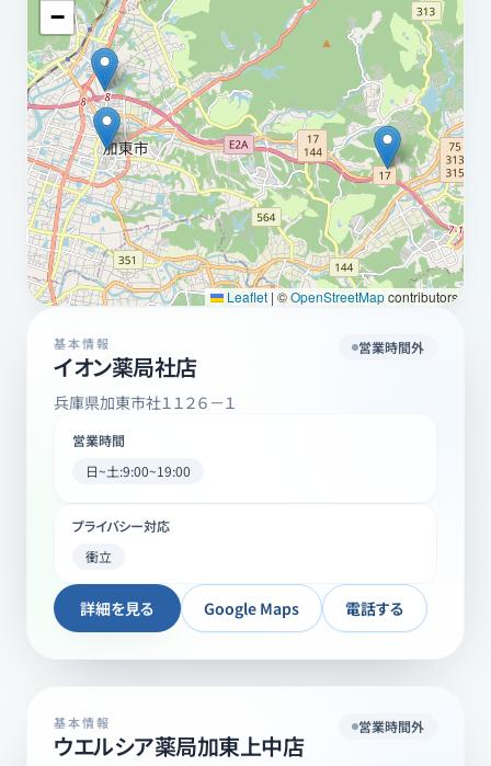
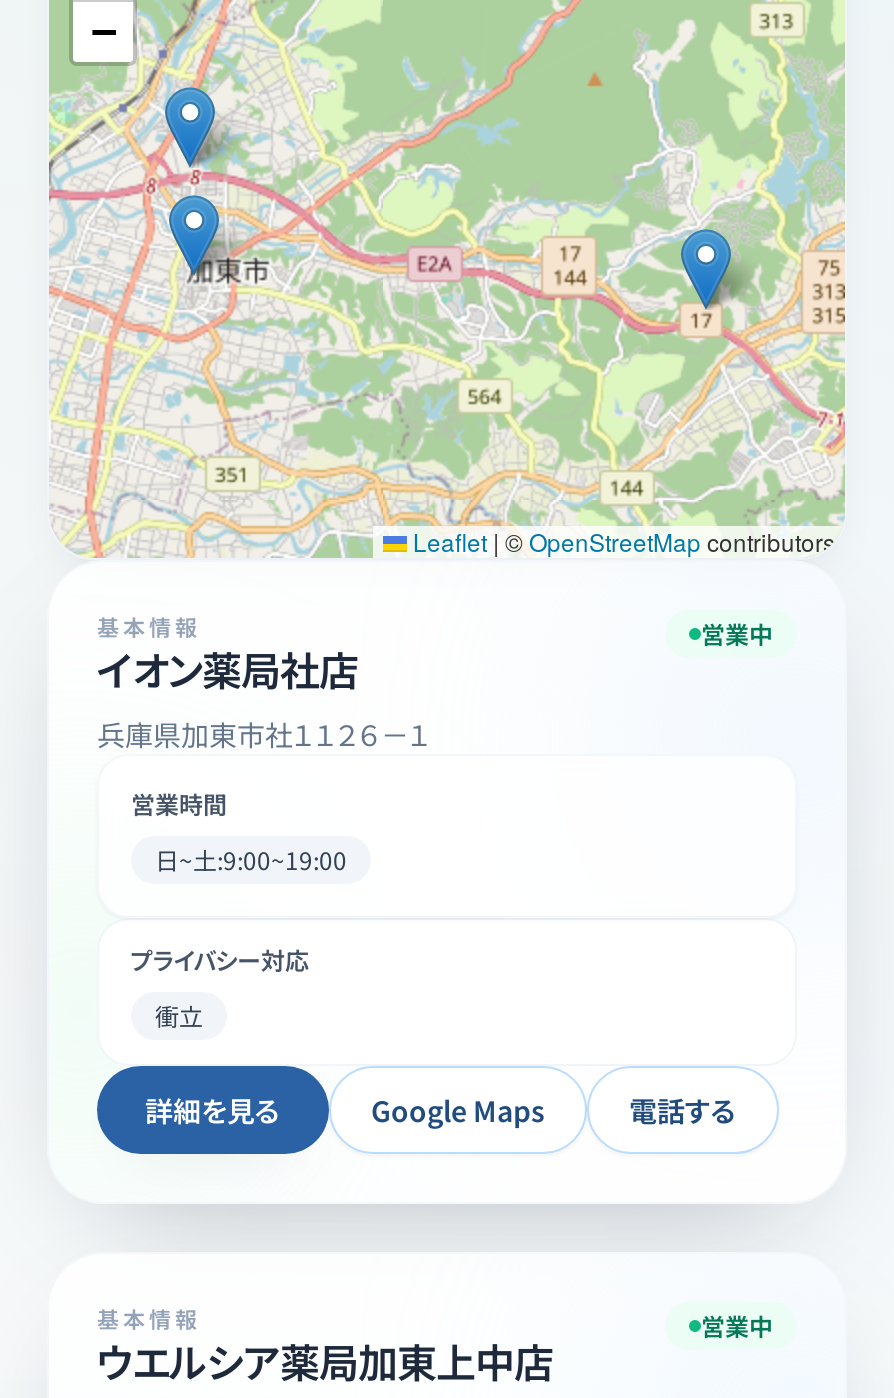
[358,338,424,356] 営業時間外 -> [701,616,773,650] 営業中
[358,717,424,735] 営業時間外 -> [701,1308,773,1342] 営業中

